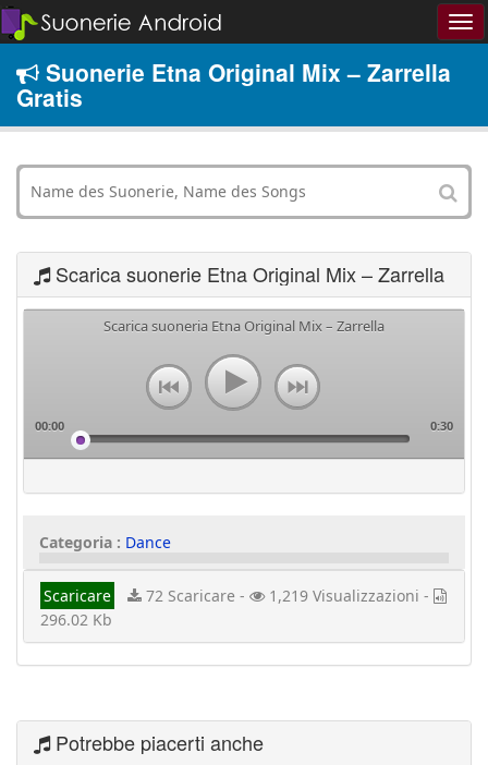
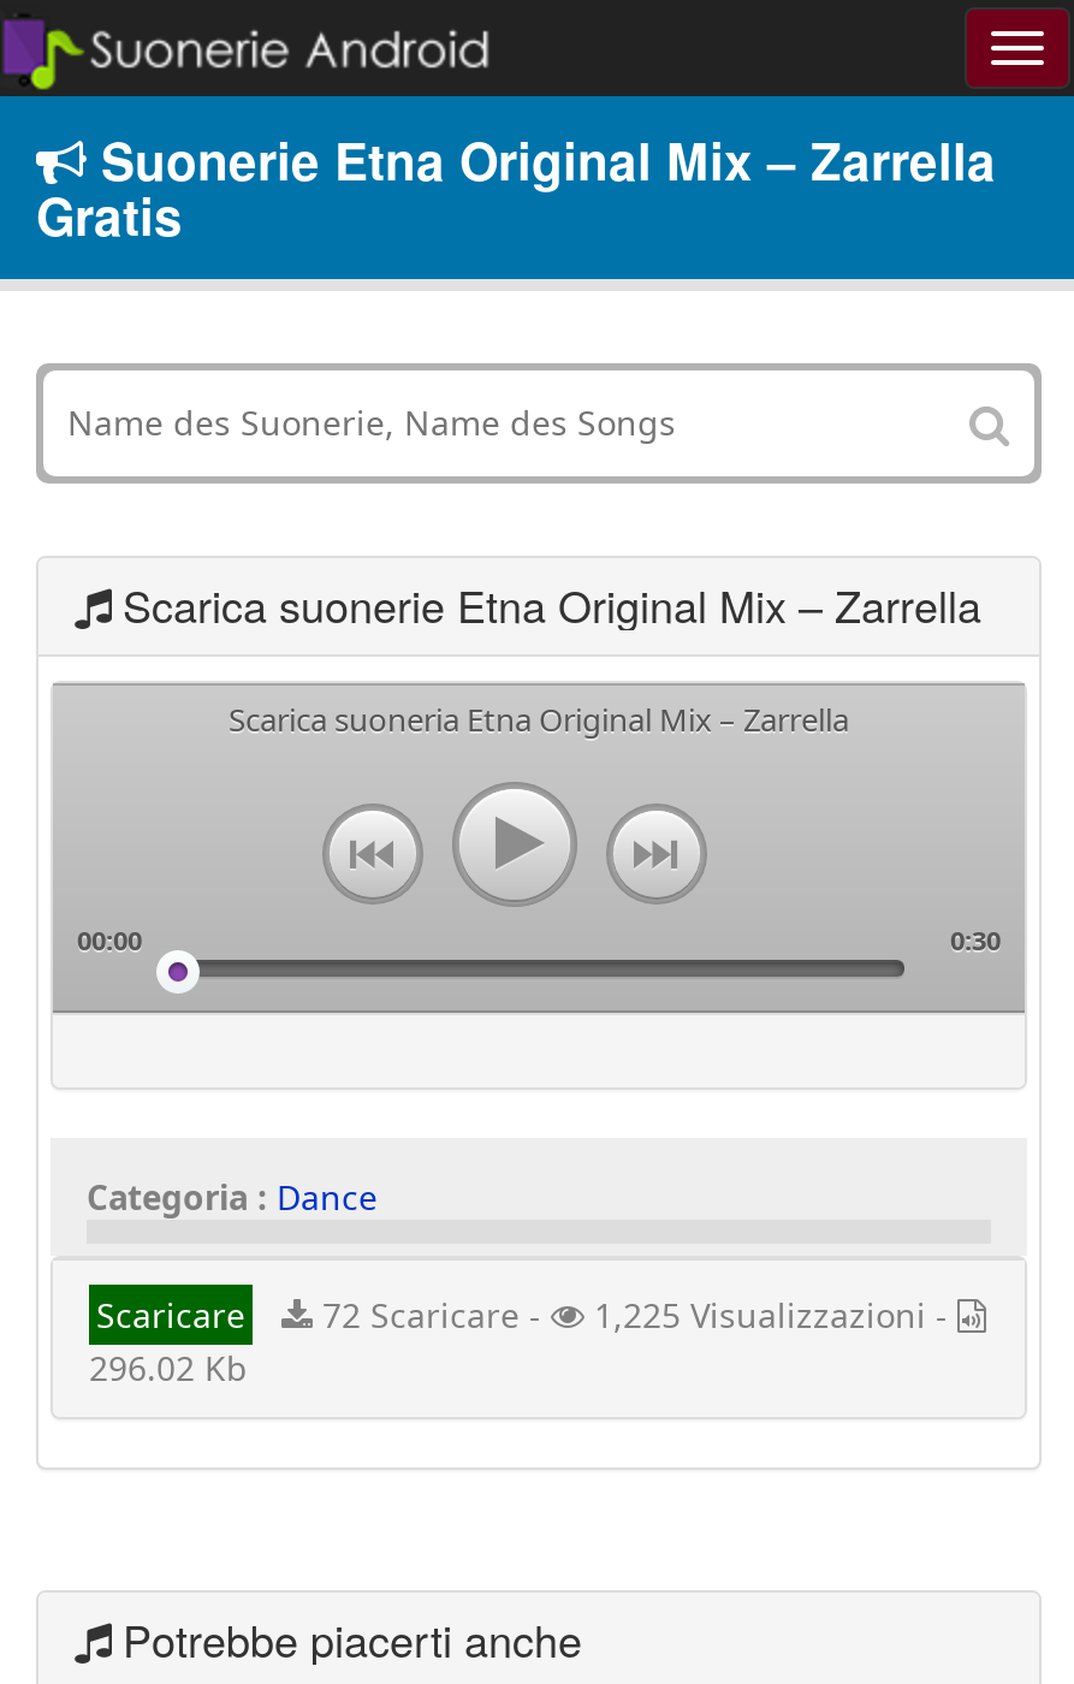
[265,585,434,606] 1,219 Visualizzazioni - -> [585,1292,957,1338] 1,225 Visualizzazioni -

